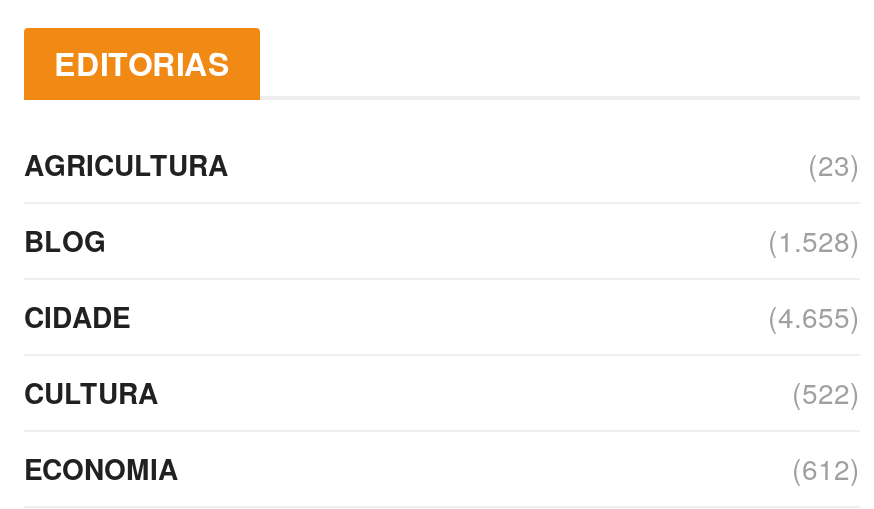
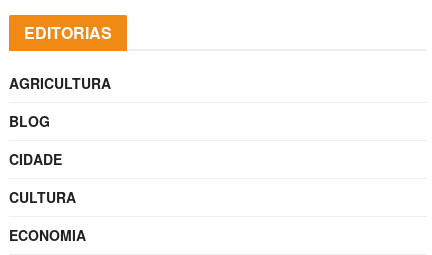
[808,145,860,185] (23) -> none
[768,221,860,261] (1.528) -> none
[768,297,860,337] (4.655) -> none
[792,373,860,413] (522) -> none
[792,449,860,489] (612) -> none

